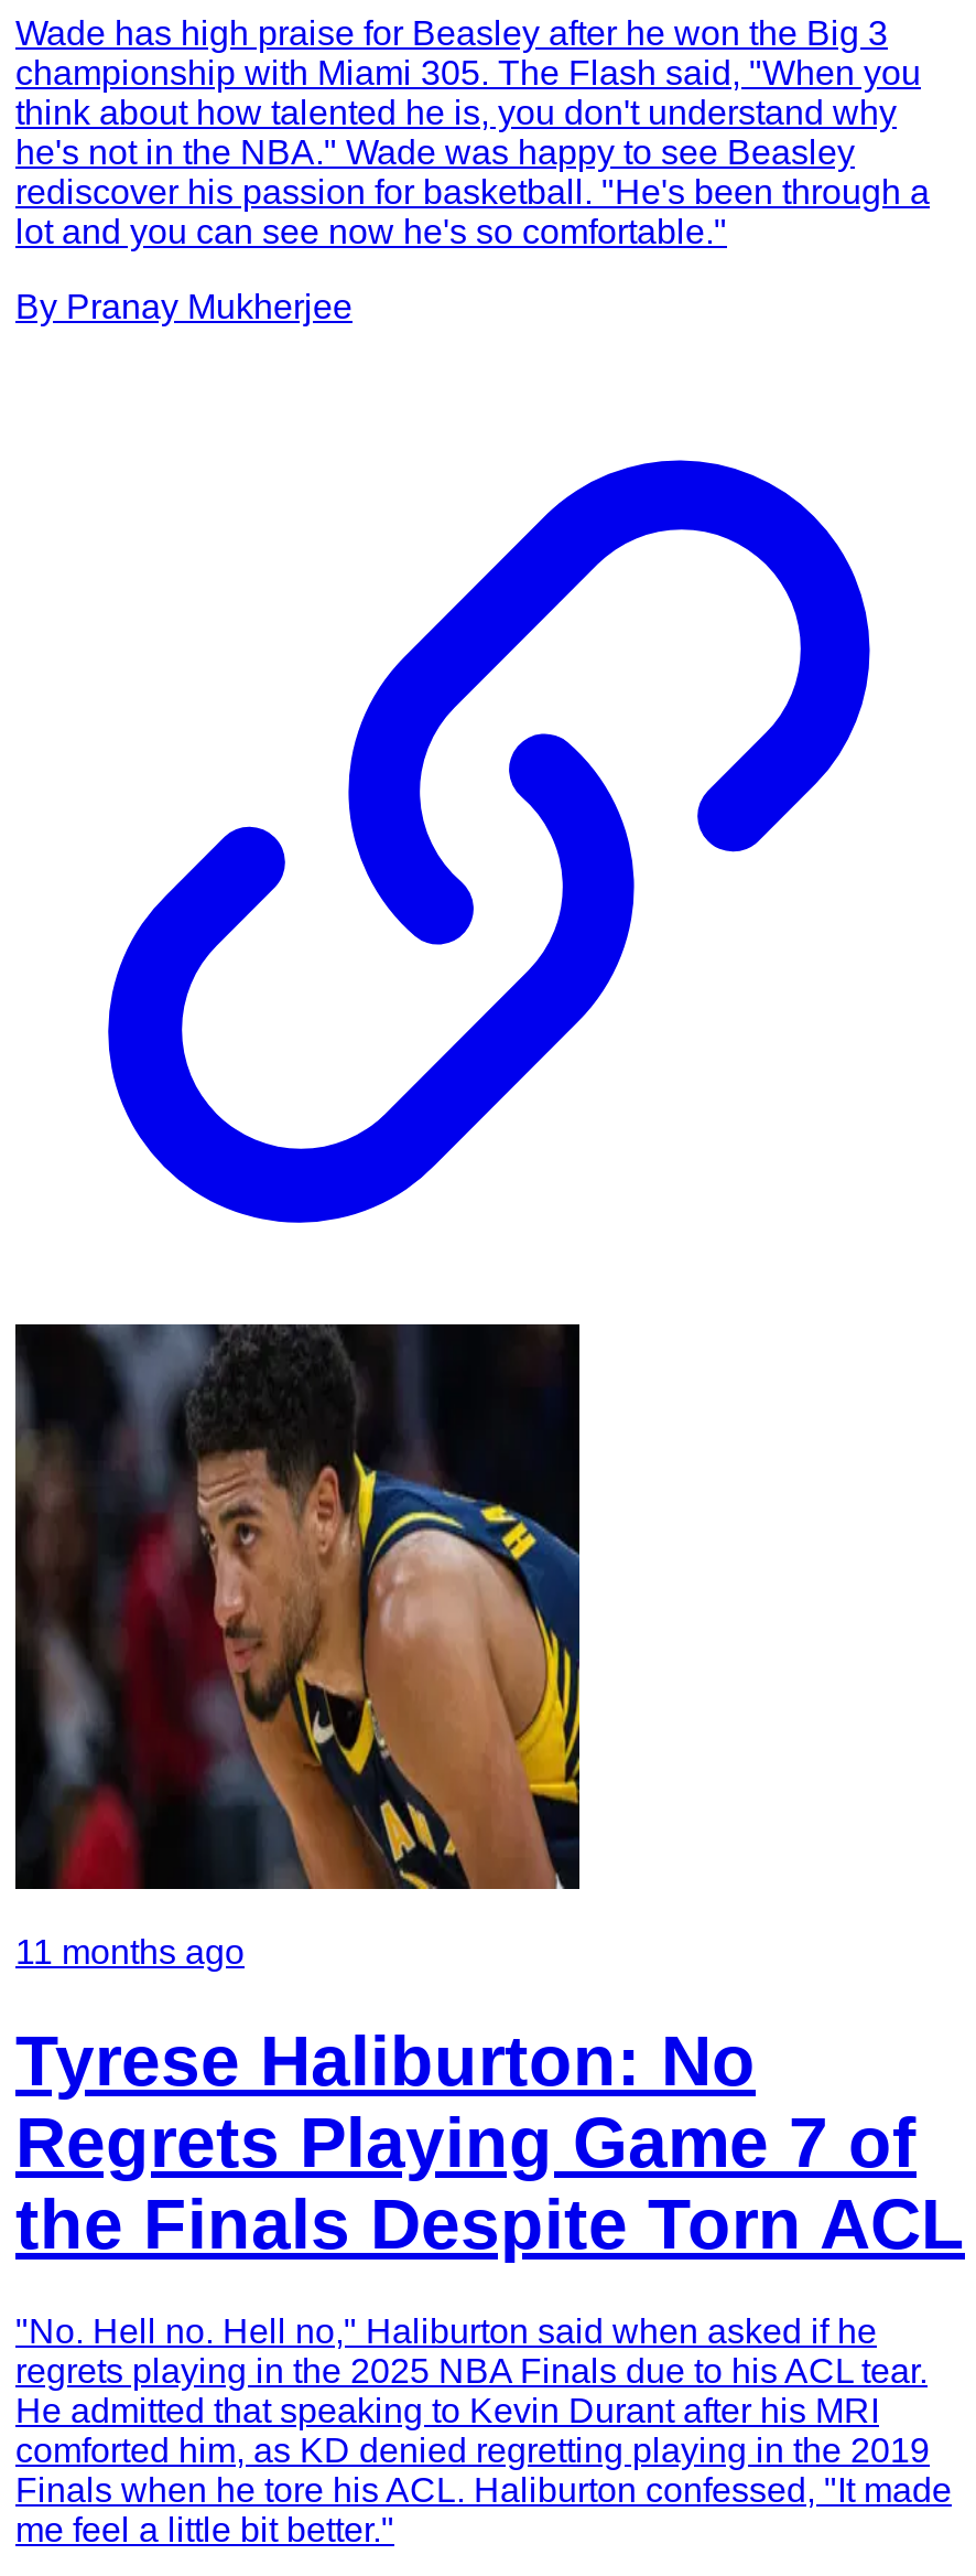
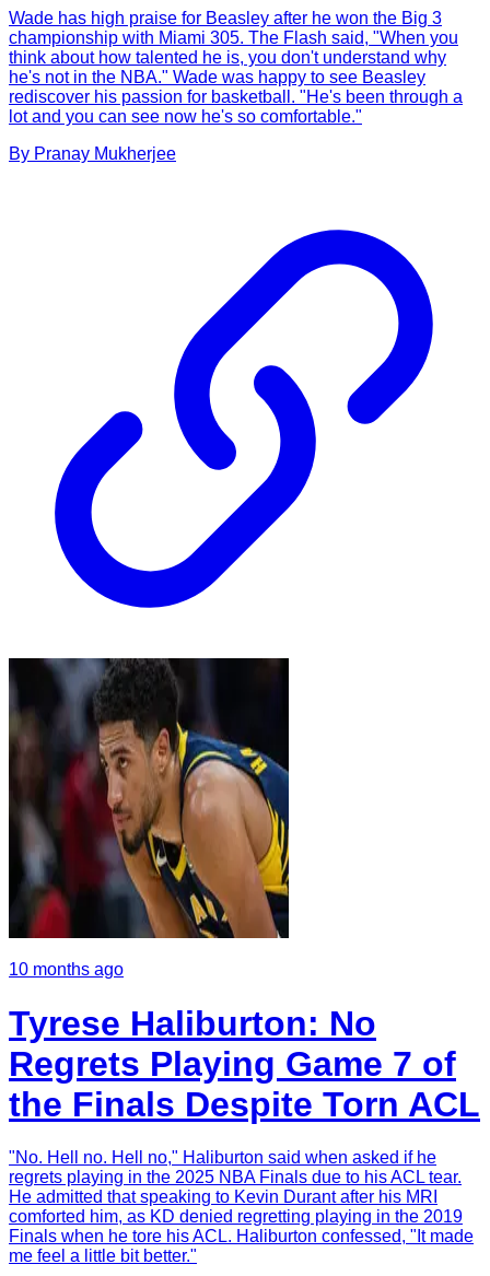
[15,1934,245,1971] 11 months ago -> [9,960,124,979] 10 months ago

